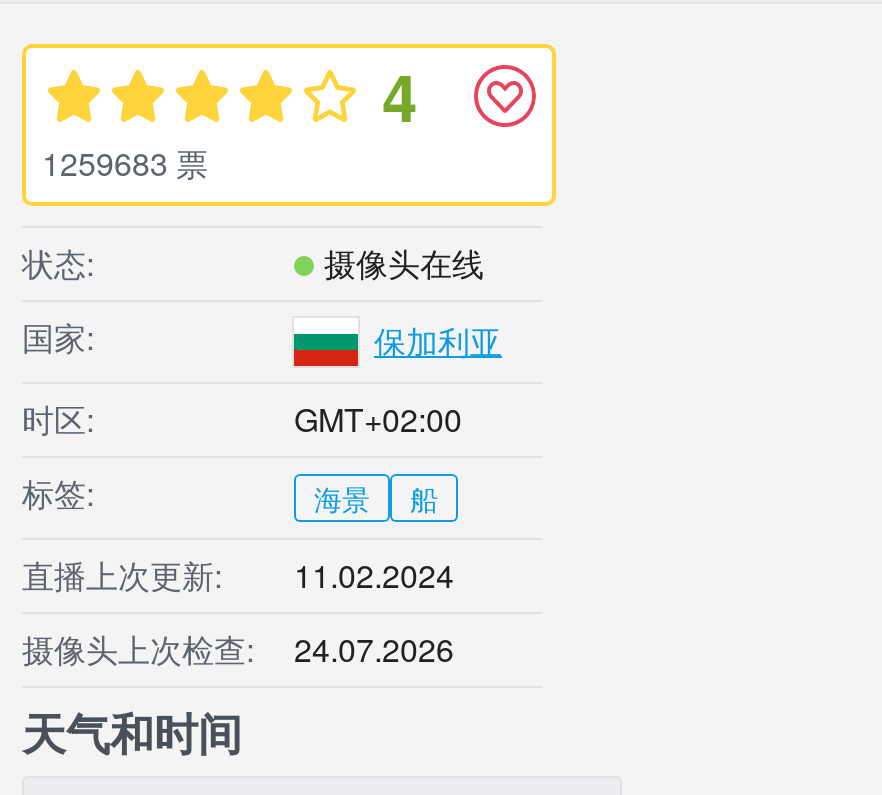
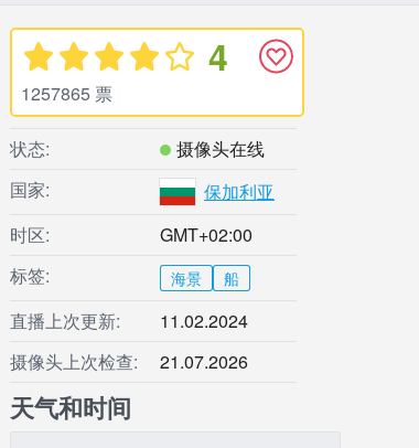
[42,140,208,186] 1259683 票 -> [21,81,112,106] 1257865 票
[22,626,454,672] 摄像头上次检查: 24.07.2026 -> [10,349,248,374] 摄像头上次检查: 21.07.2026

